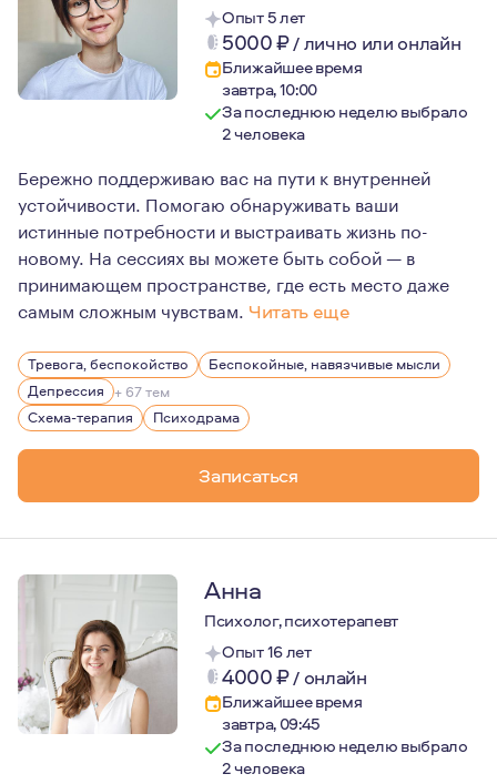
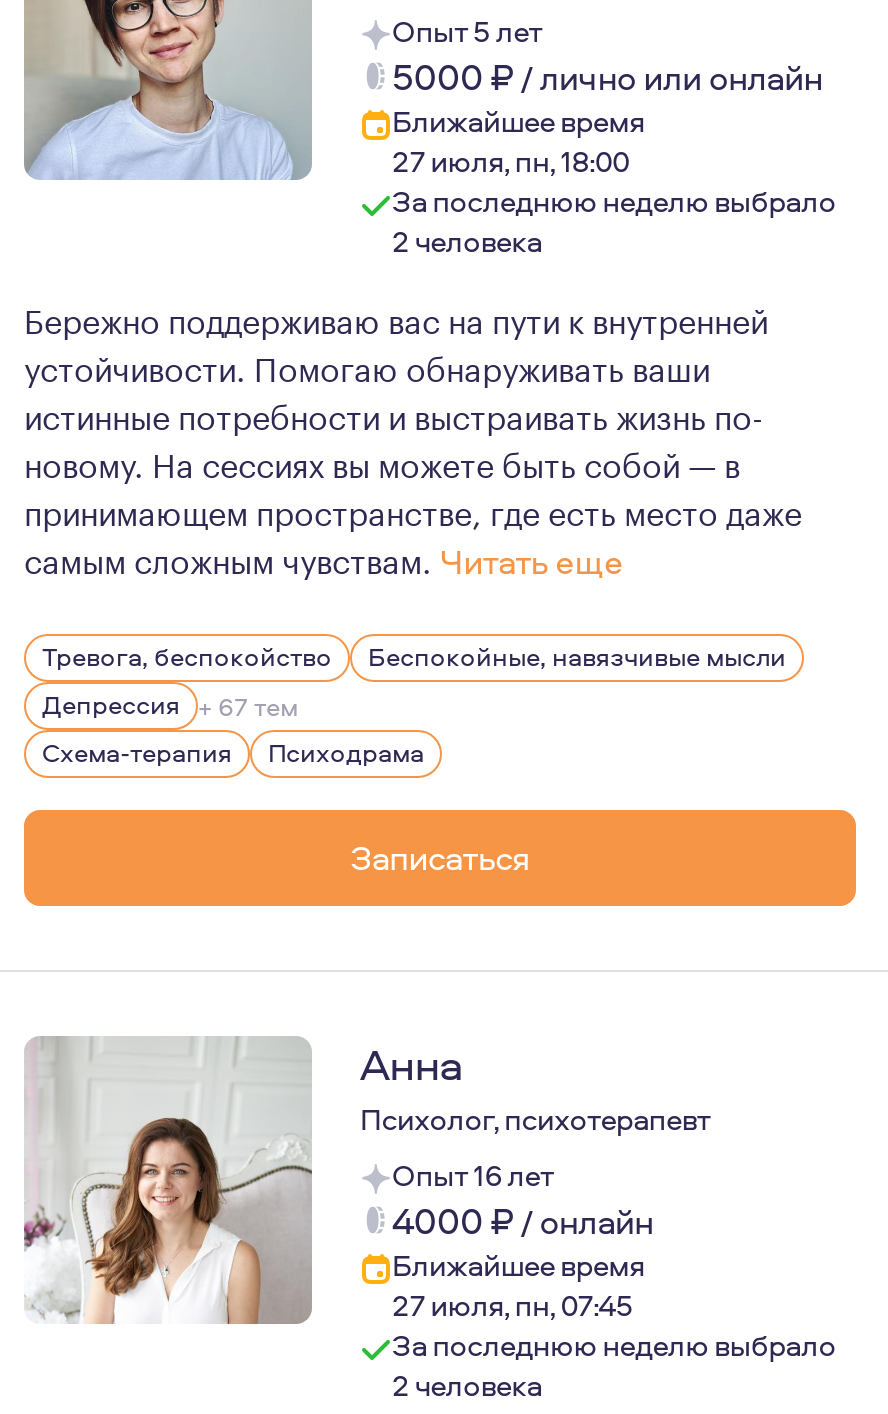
[222,78,317,101] завтра, 10:00 -> [392,140,629,182] 27 июля, пн, 18:00
[222,712,321,735] завтра, 09:45 -> [392,1284,633,1326] 27 июля, пн, 07:45

